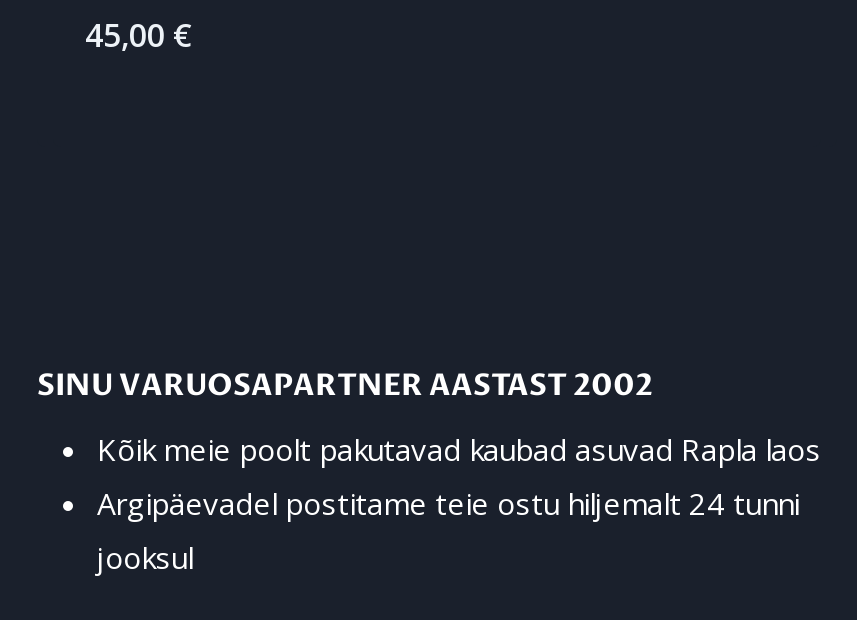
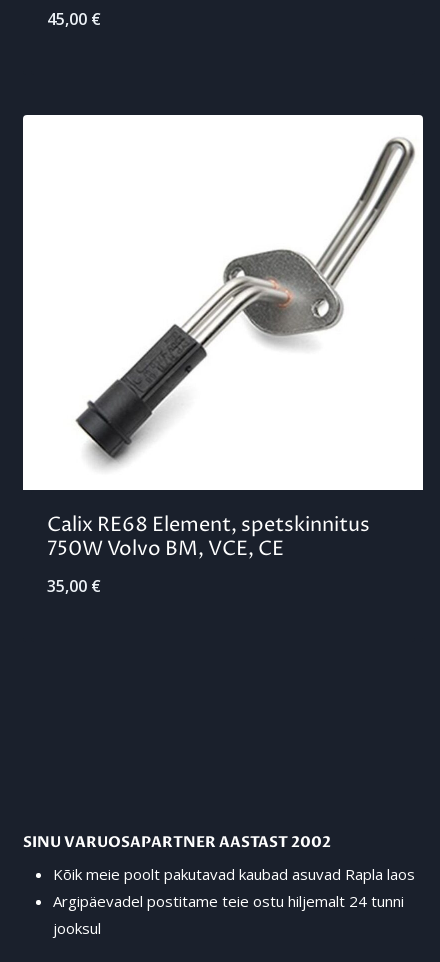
none -> [22,114,424,597] [image] | Calix RE68 Element, spetskinnitus | 750W Volvo BM, VCE, CE | 35,00 €

